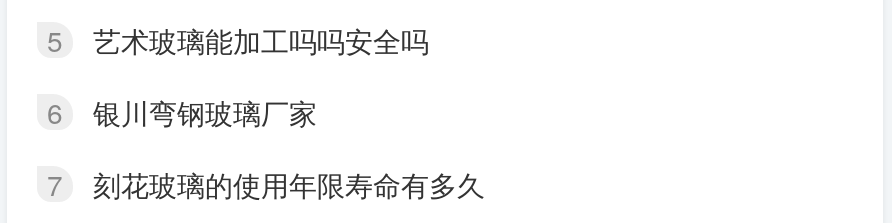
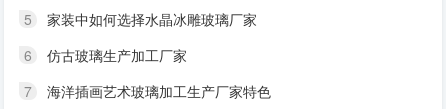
[93,19,429,59] 艺术玻璃能加工吗吗安全吗 -> [47,8,257,28] 家装中如何选择水晶冰雕玻璃厂家
[93,91,317,131] 银川弯钢玻璃厂家 -> [47,44,187,64] 仿古玻璃生产加工厂家
[93,163,485,203] 刻花玻璃的使用年限寿命有多久 -> [47,80,271,100] 海洋插画艺术玻璃加工生产厂家特色

